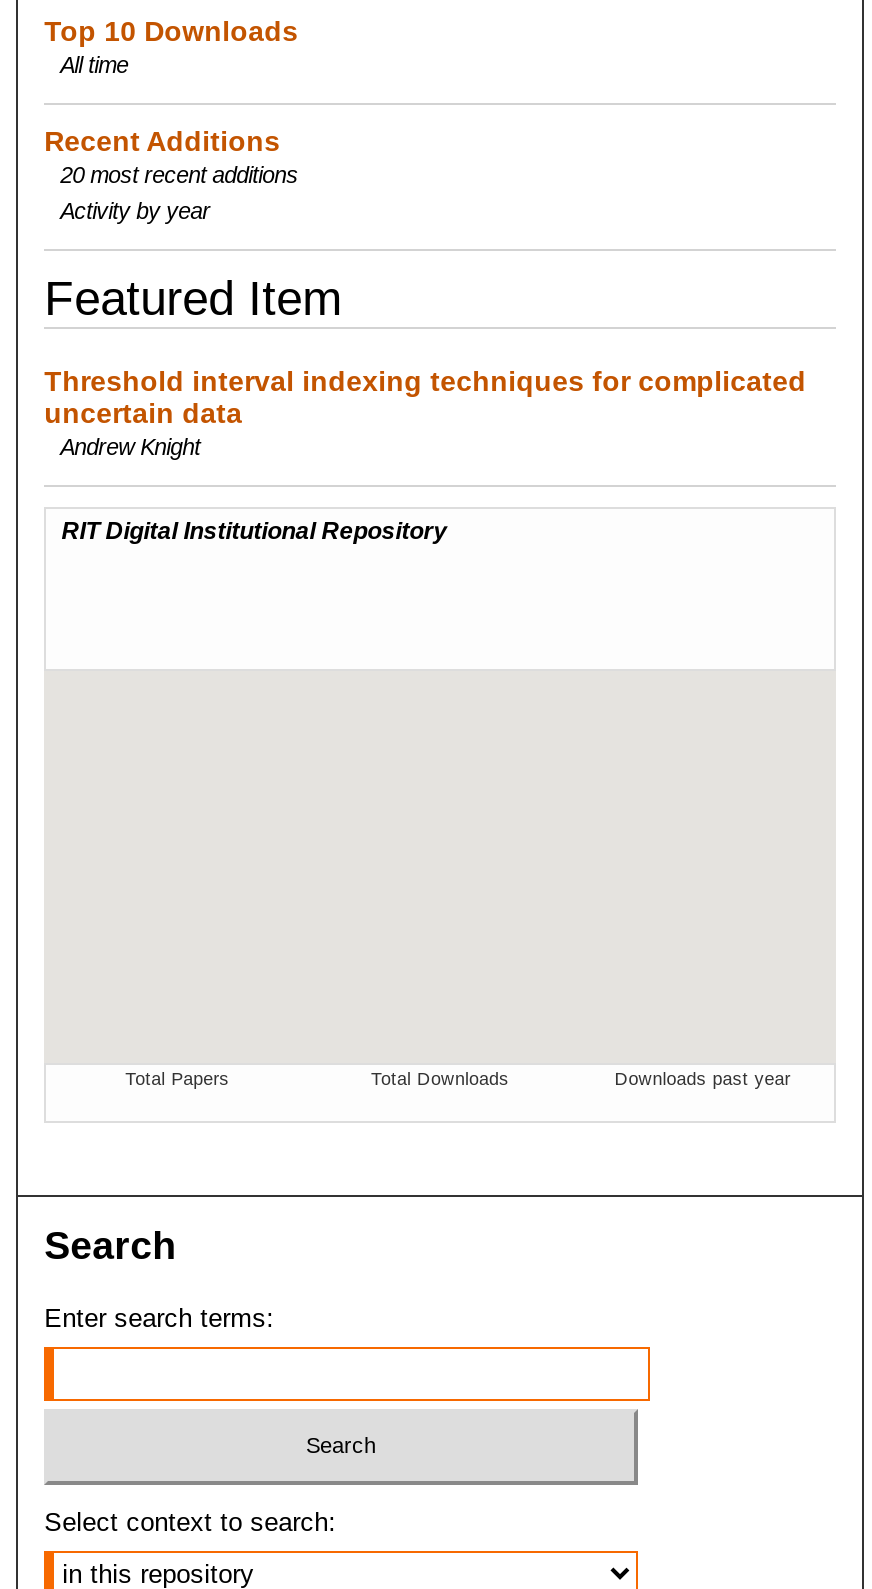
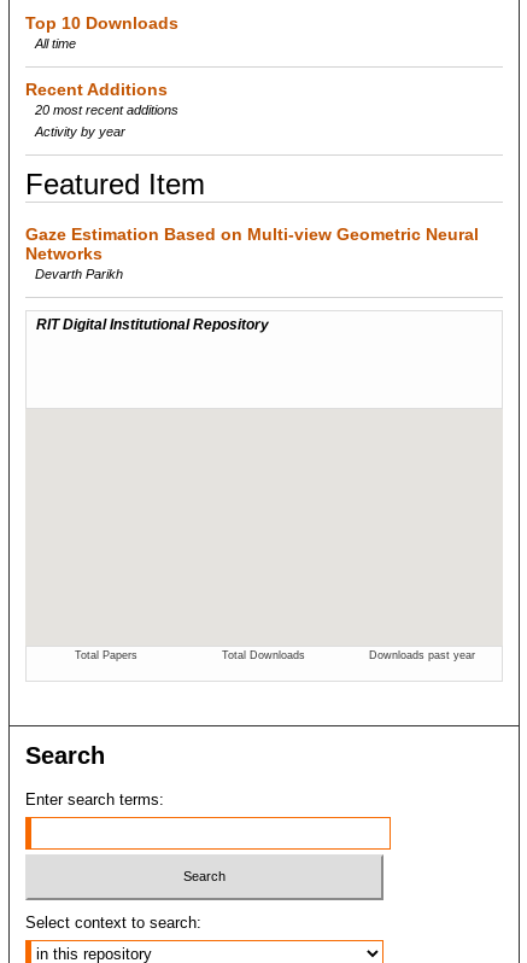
[44,365,806,459] Threshold interval indexing techniques for complicated | uncertain data | Andrew Knight -> [25,224,479,281] Gaze Estimation Based on Multi-view Geometric Neural | Networks | Devarth Parikh

